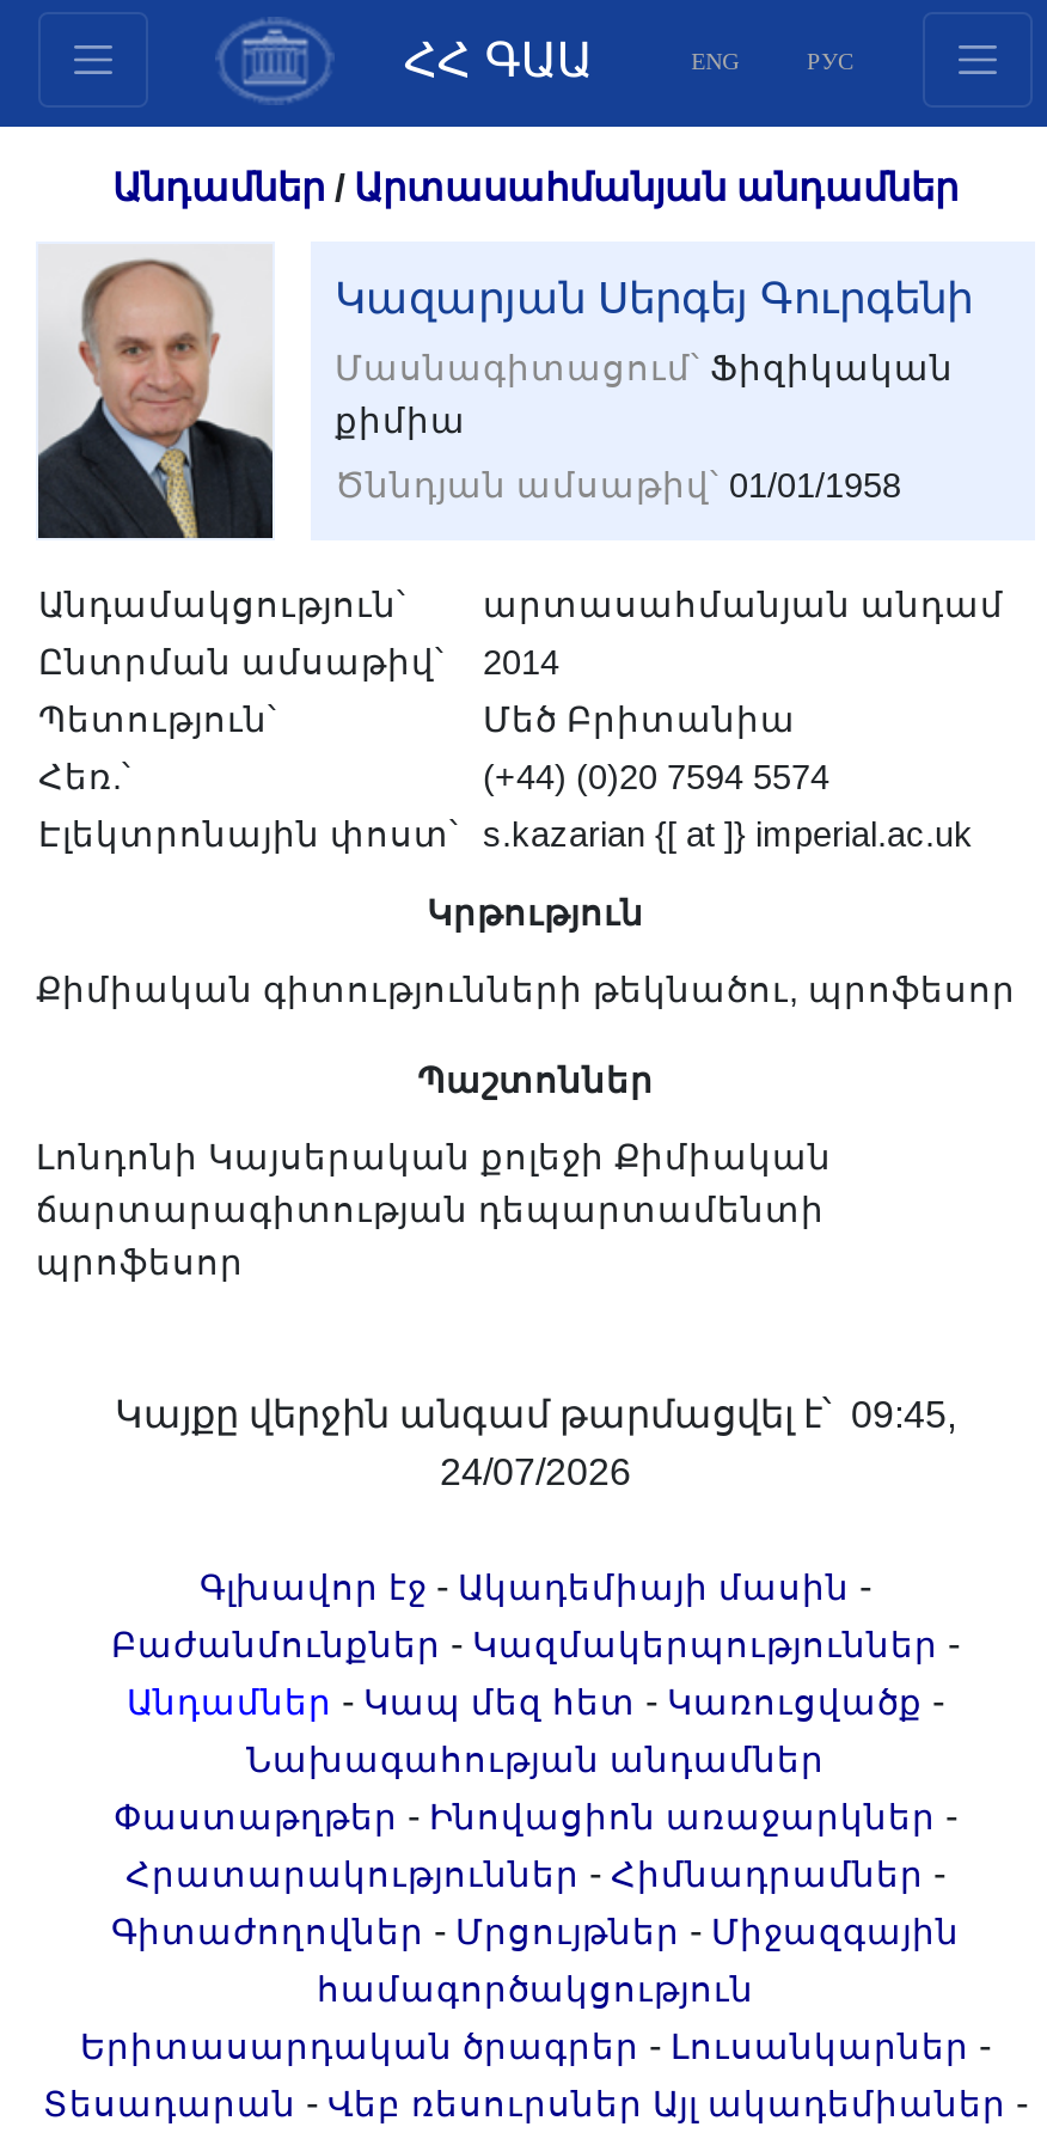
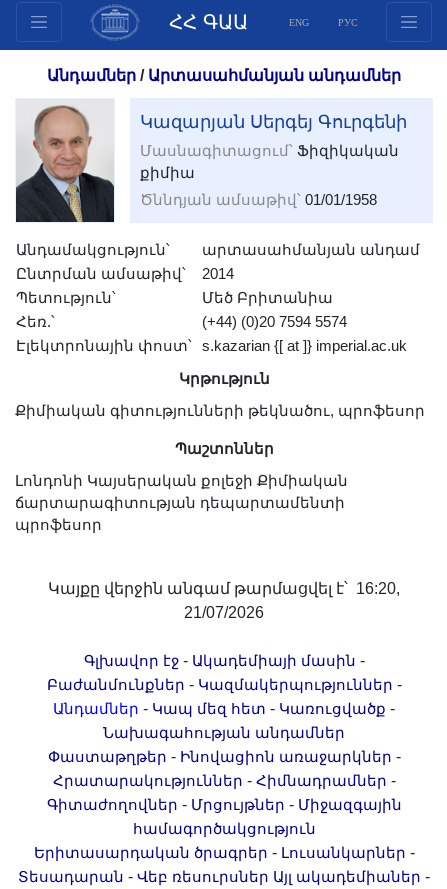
[115,1394,956,1435] Կայքը վերջին անգամ թարմացվել է՝ 09:45, -> [48,580,400,597] Կայքը վերջին անգամ թարմացվել է՝ 16:20,
[440,1451,631,1492] 24/07/2026 -> [184,604,264,621] 21/07/2026

